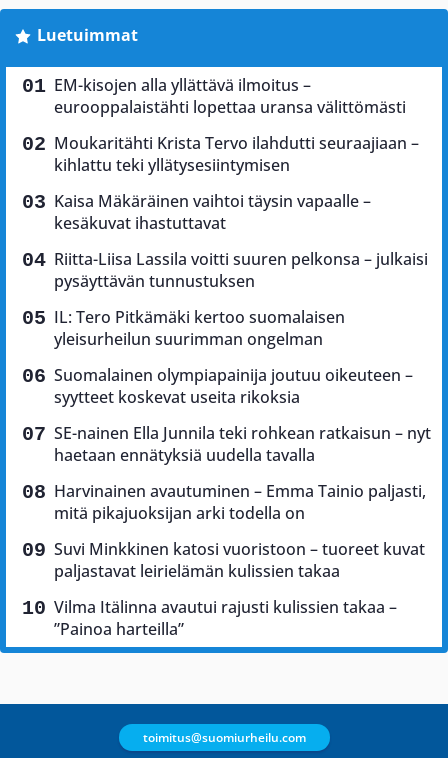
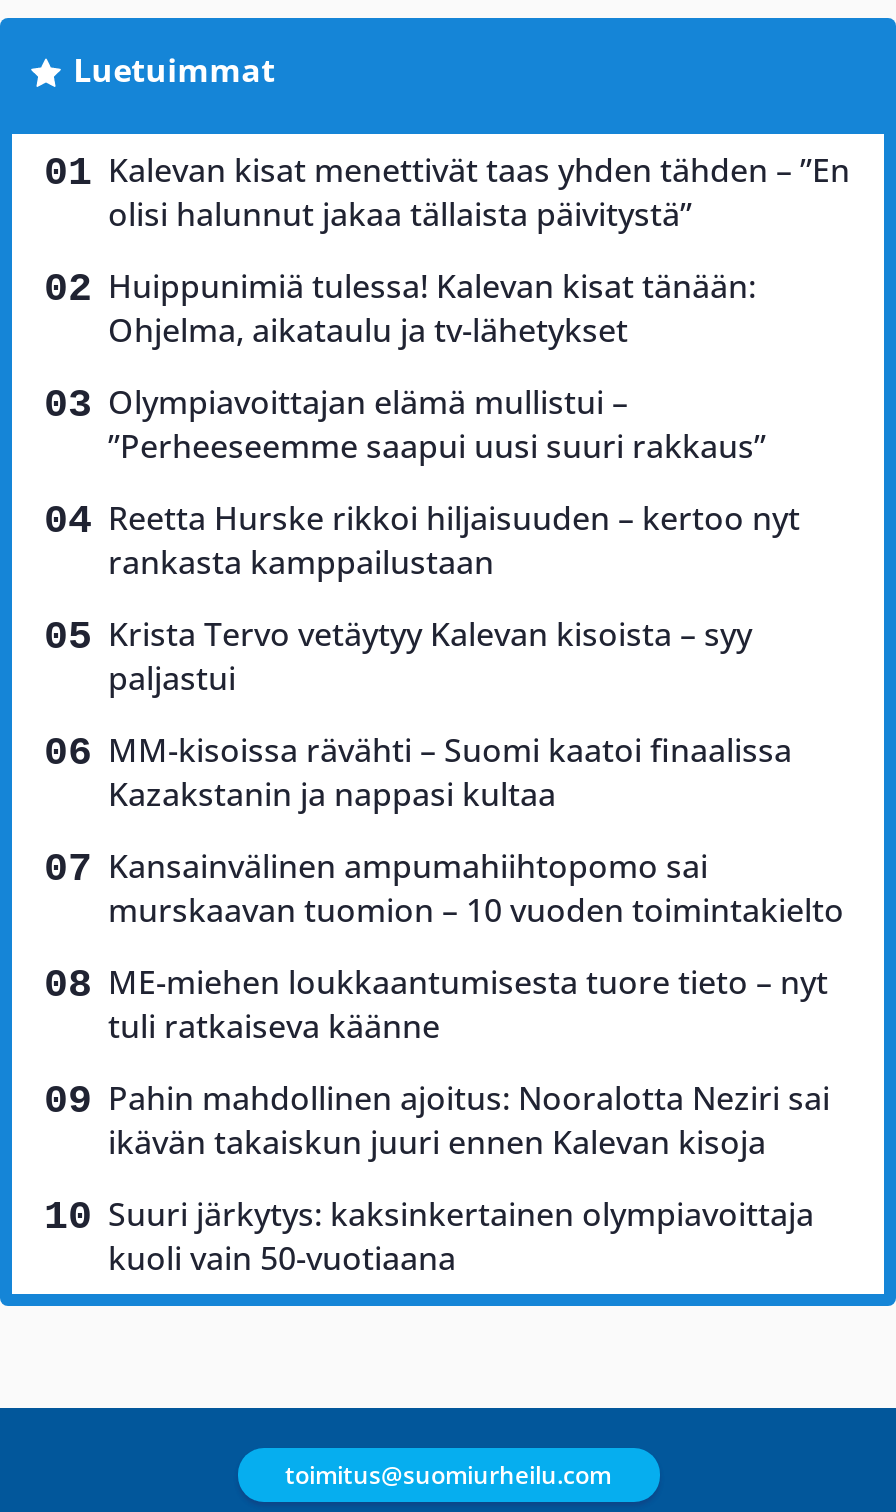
[54,74,406,118] EM-kisojen alla yllättävä ilmoitus – | eurooppalaistähti lopettaa uransa välittömästi -> [108,149,850,237] Kalevan kisat menettivät taas yhden tähden – ”En | olisi halunnut jakaa tällaista päivitystä”
[54,132,419,176] Moukaritähti Krista Tervo ilahdutti seuraajiaan – | kihlattu teki yllätysesiintymisen -> [108,265,756,353] Huippunimiä tulessa! Kalevan kisat tänään: | Ohjelma, aikataulu ja tv-lähetykset
[54,190,371,234] Kaisa Mäkäräinen vaihtoi täysin vapaalle – | kesäkuvat ihastuttavat -> [108,381,766,469] Olympiavoittajan elämä mullistui – | ”Perheeseemme saapui uusi suuri rakkaus”
[54,248,428,292] Riitta-Liisa Lassila voitti suuren pelkonsa – julkaisi | pysäyttävän tunnustuksen -> [108,497,800,585] Reetta Hurske rikkoi hiljaisuuden – kertoo nyt | rankasta kamppailustaan
[54,306,345,350] IL: Tero Pitkämäki kertoo suomalaisen | yleisurheilun suurimman ongelman -> [108,613,752,701] Krista Tervo vetäytyy Kalevan kisoista – syy | paljastui
[54,364,413,408] Suomalainen olympiapainija joutuu oikeuteen – | syytteet koskevat useita rikoksia -> [108,729,792,817] MM-kisoissa rävähti – Suomi kaatoi finaalissa | Kazakstanin ja nappasi kultaa
[54,422,431,466] SE-nainen Ella Junnila teki rohkean ratkaisun – nyt | haetaan ennätyksiä uudella tavalla -> [108,845,844,933] Kansainvälinen ampumahiihtopomo sai | murskaavan tuomion – 10 vuoden toimintakielto
[54,480,426,524] Harvinainen avautuminen – Emma Tainio paljasti, | mitä pikajuoksijan arki todella on -> [108,961,828,1049] ME-miehen loukkaantumisesta tuore tieto – nyt | tuli ratkaiseva käänne
[54,538,425,582] Suvi Minkkinen katosi vuoristoon – tuoreet kuvat | paljastavat leirielämän kulissien takaa -> [108,1077,830,1165] Pahin mahdollinen ajoitus: Nooralotta Neziri sai | ikävän takaiskun juuri ennen Kalevan kisoja
[54,596,397,640] Vilma Itälinna avautui rajusti kulissien takaa – | ”Painoa harteilla” -> [108,1193,814,1281] Suuri järkytys: kaksinkertainen olympiavoittaja | kuoli vain 50-vuotiaana

